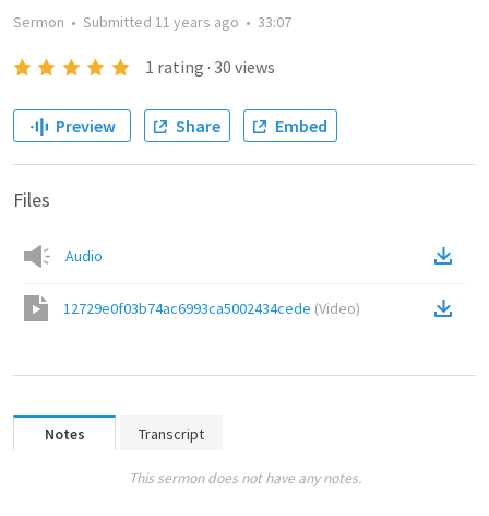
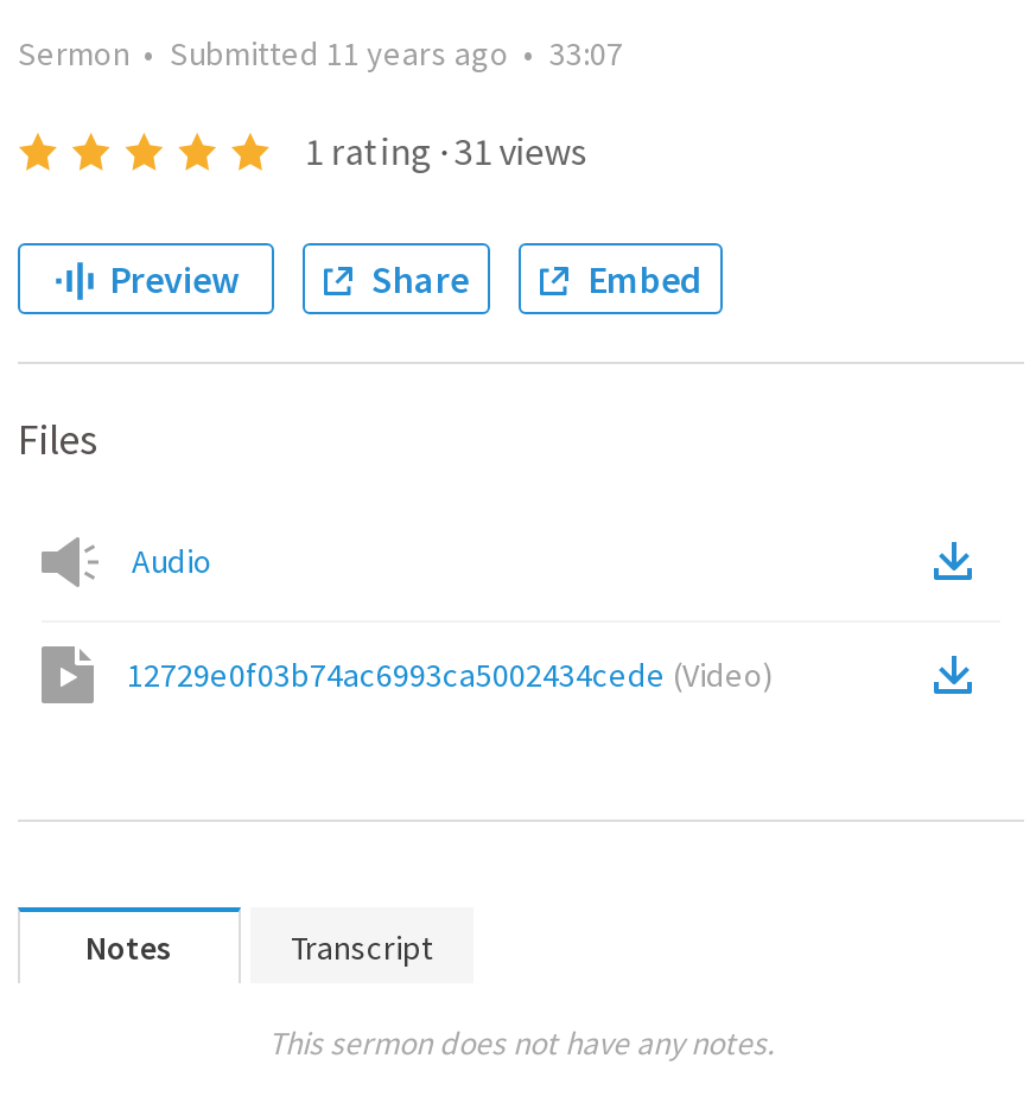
[145,56,275,78] 1 rating · 30 views -> [304,127,587,174] 1 rating · 31 views

